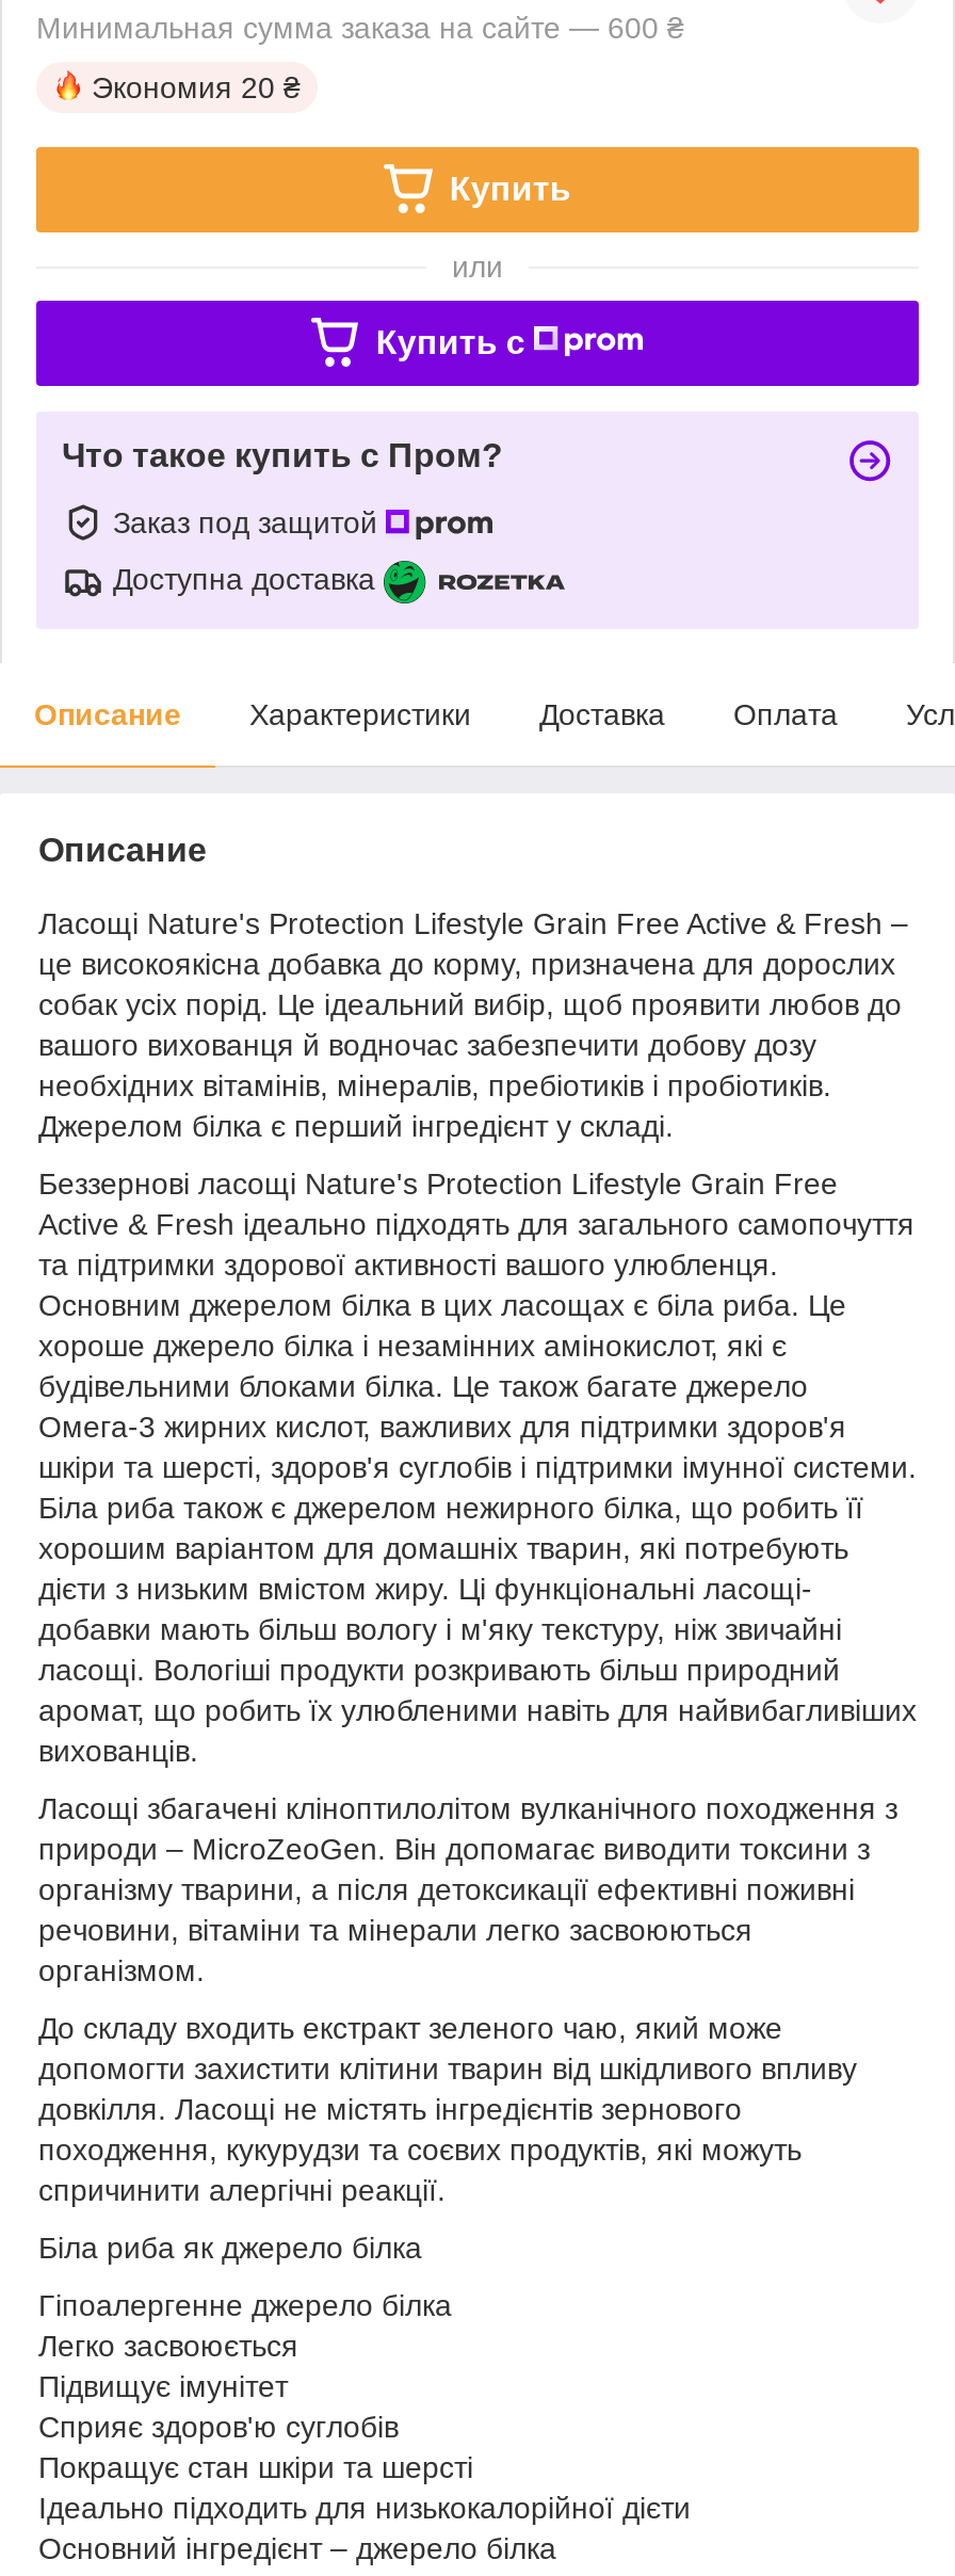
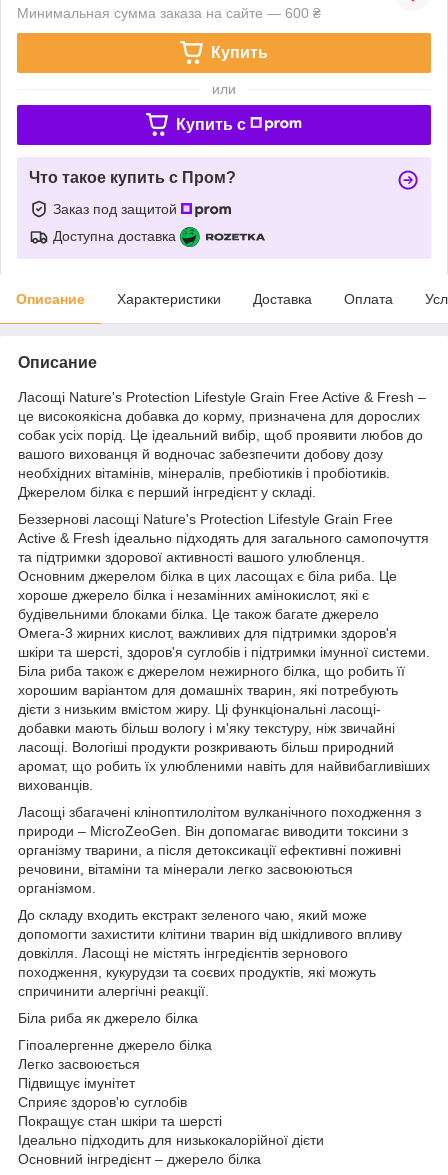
[92,70,301,104] Экономия 20 ₴ -> none

